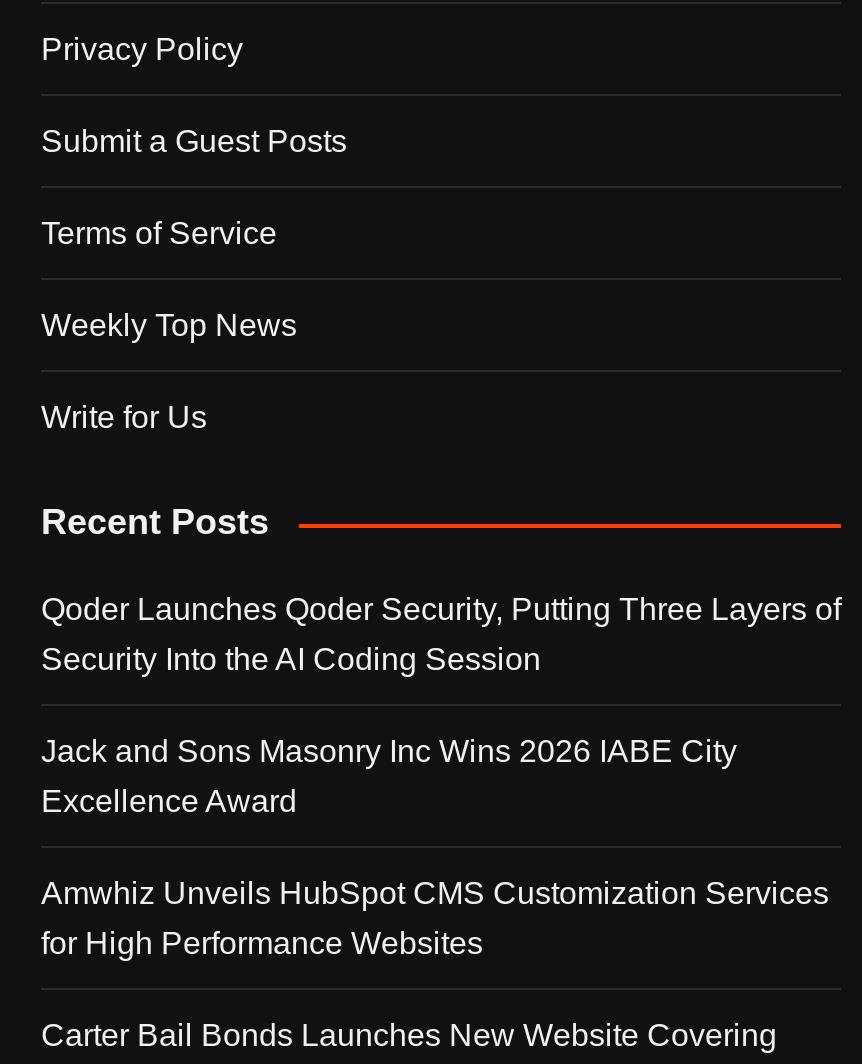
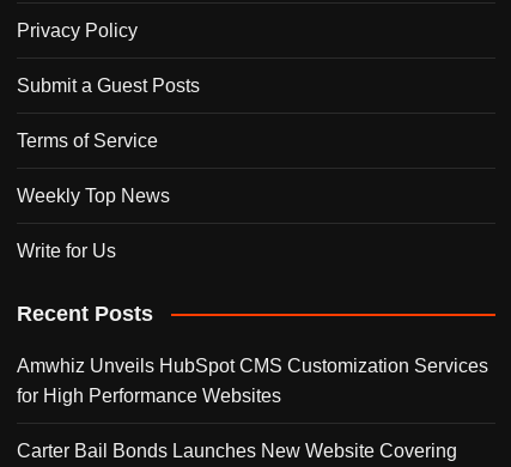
[41,593,841,819] Qoder Launches Qoder Security, Putting Three Layers of | Security Into the AI Coding Session | Jack and Sons Masonry Inc Wins 2026 IABE City | Excellence Award -> none

